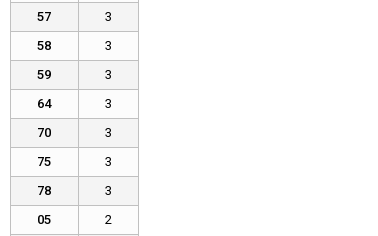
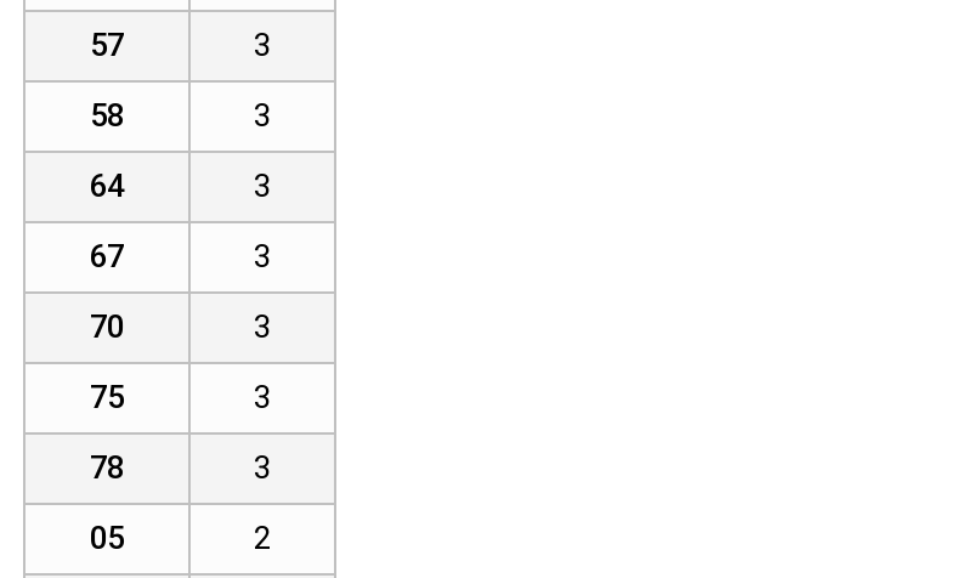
[37,67,51,82] 59 -> [90,167,124,204] 64
[37,96,51,111] 64 -> [90,238,124,274] 67

